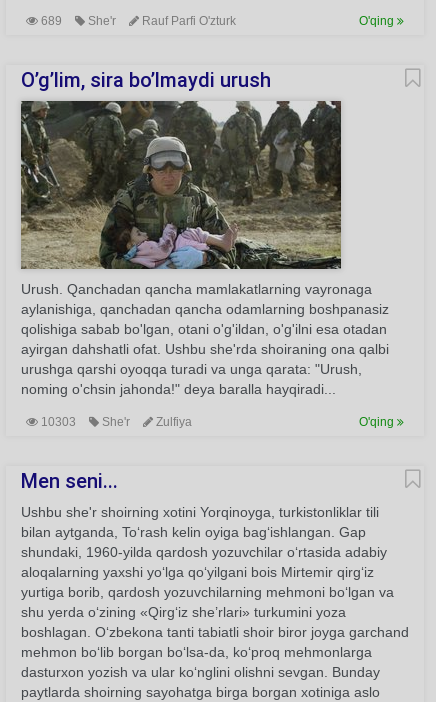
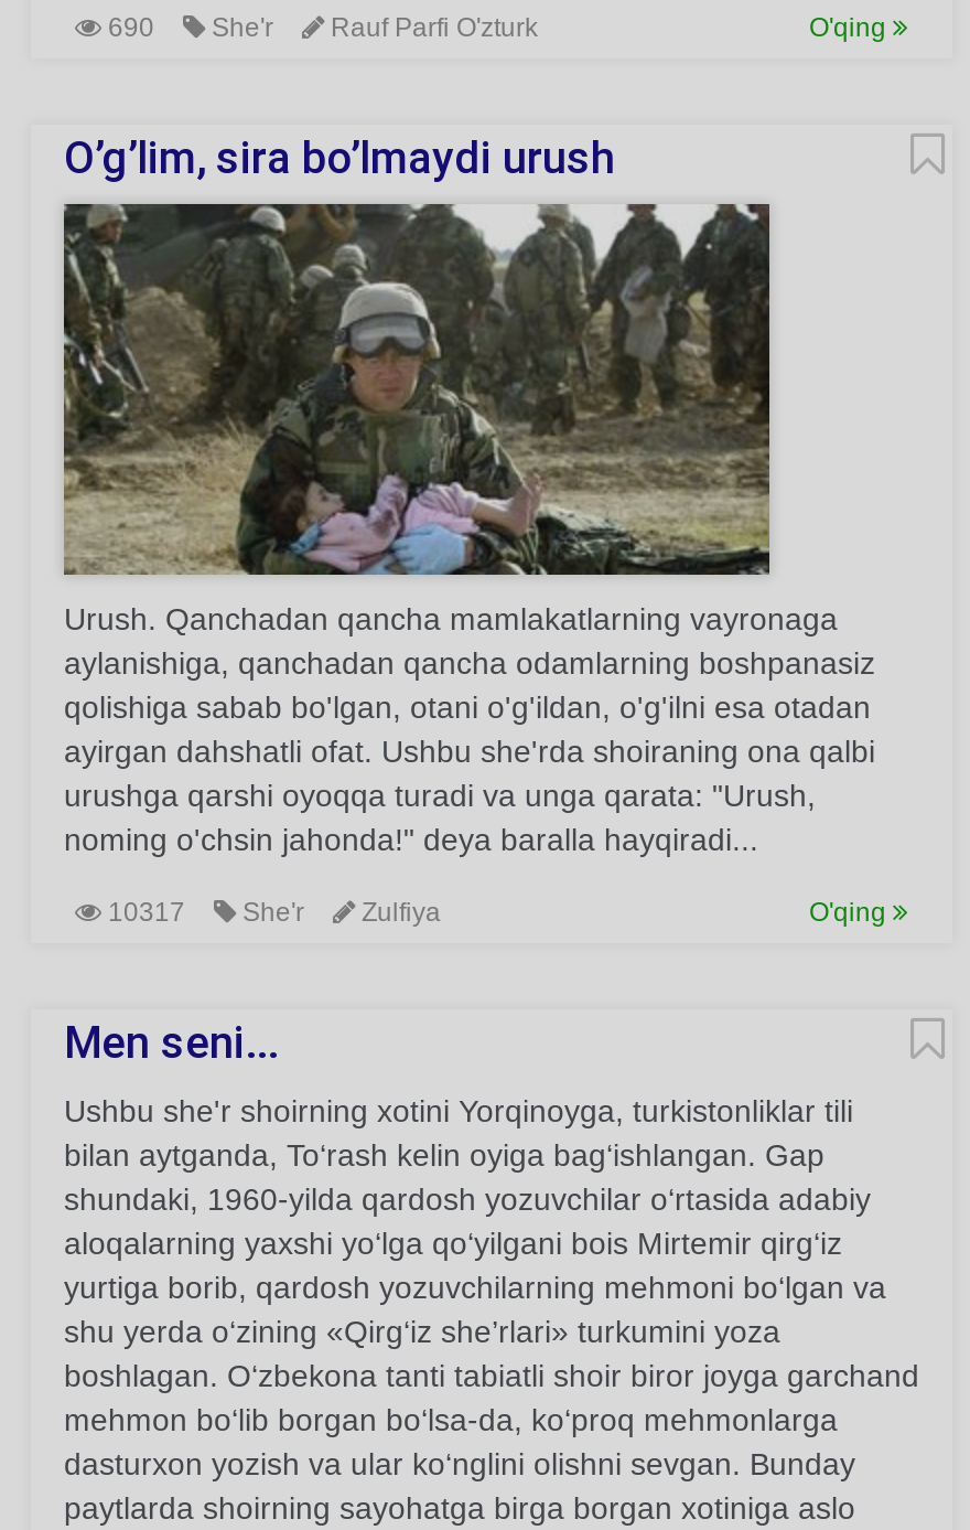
[38,14,236,28] 689 She'r Rauf Parfi O'zturk -> [101,12,538,43] 690 She'r Rauf Parfi O'zturk
[38,415,192,429] 10303 She'r Zulfiya -> [101,897,441,928] 10317 She'r Zulfiya

